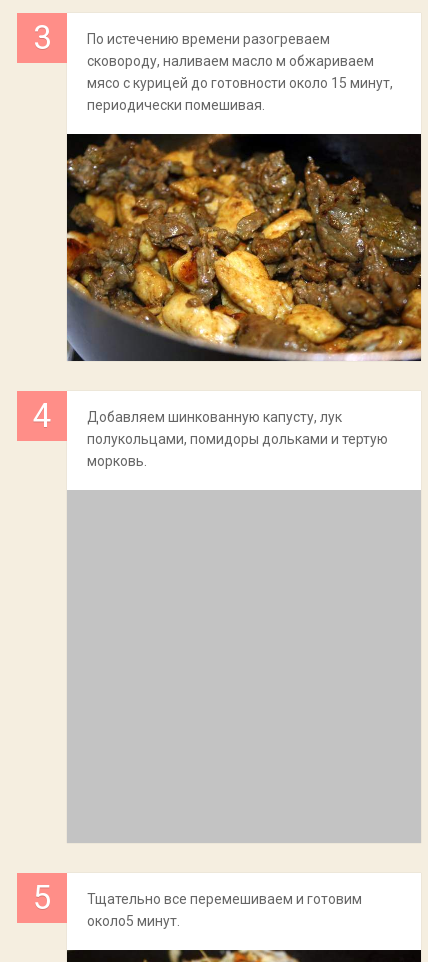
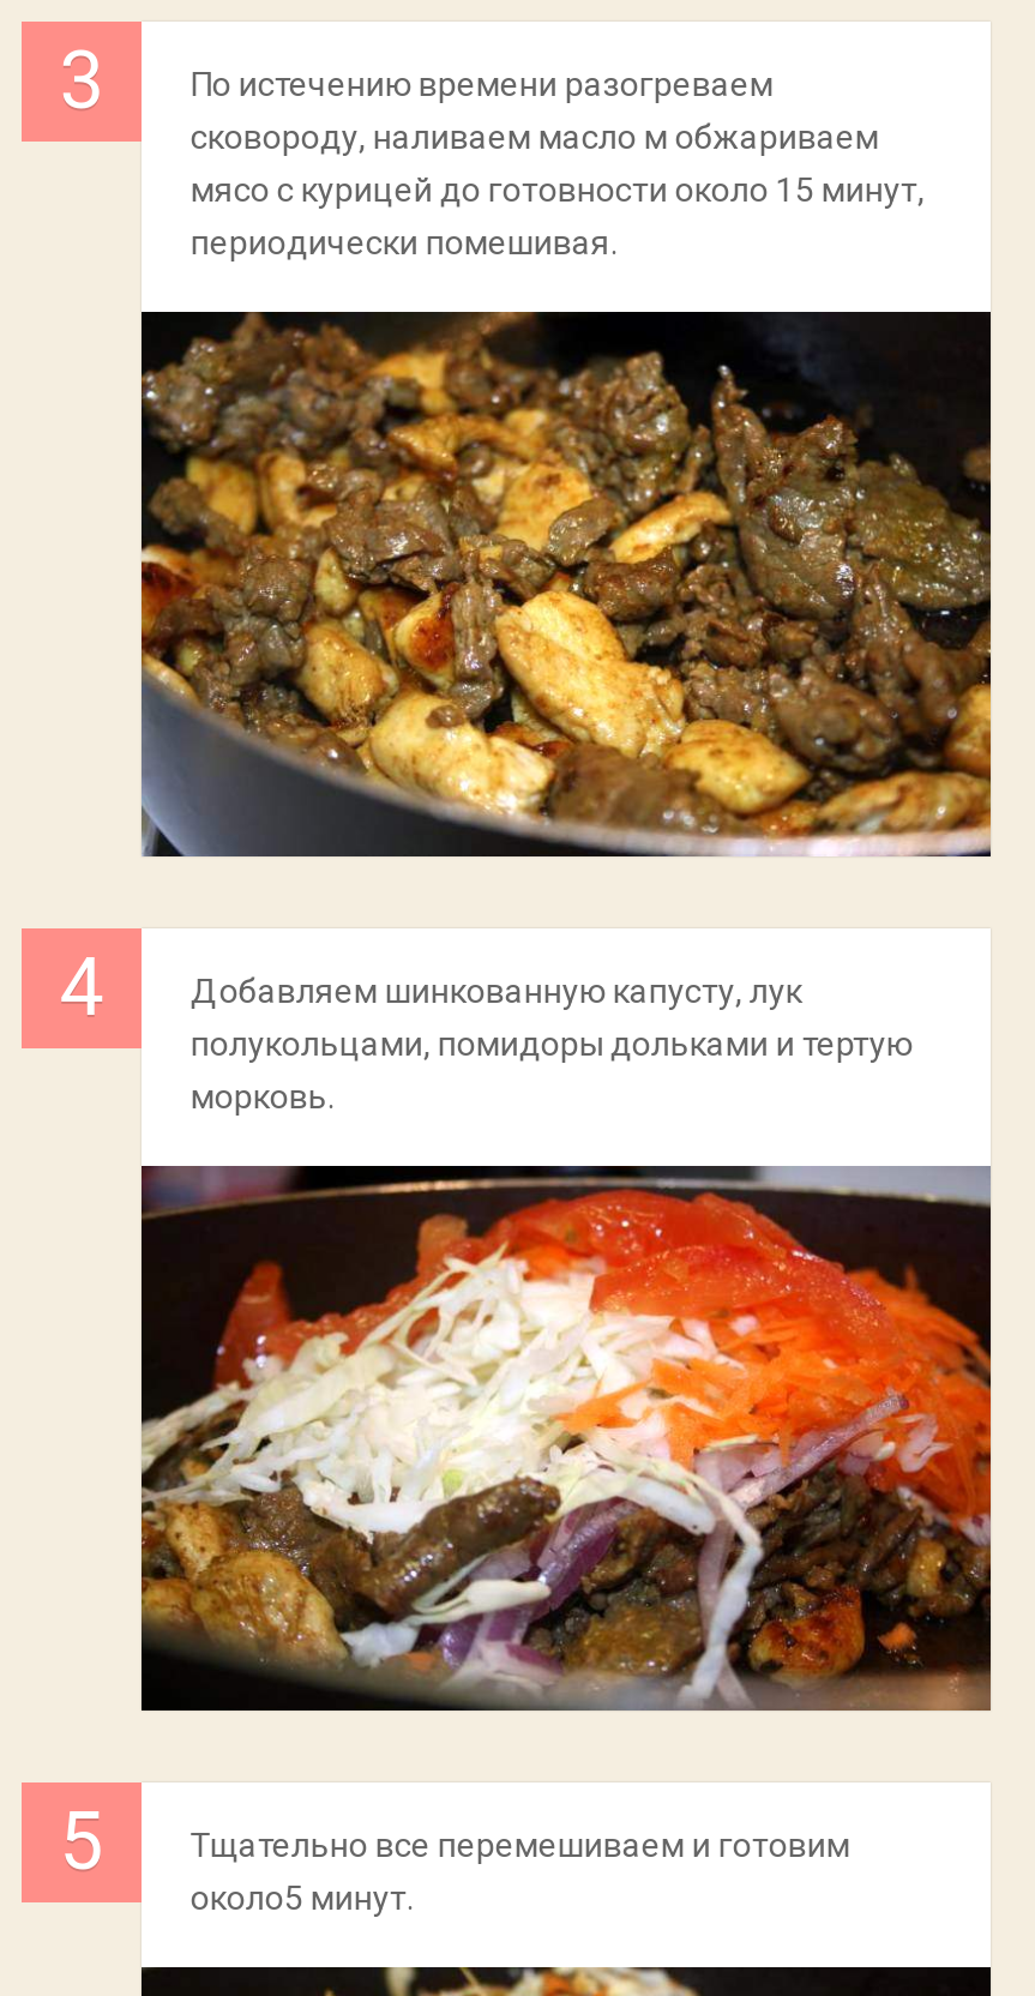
none -> [139,1166,993,1713] [image]

